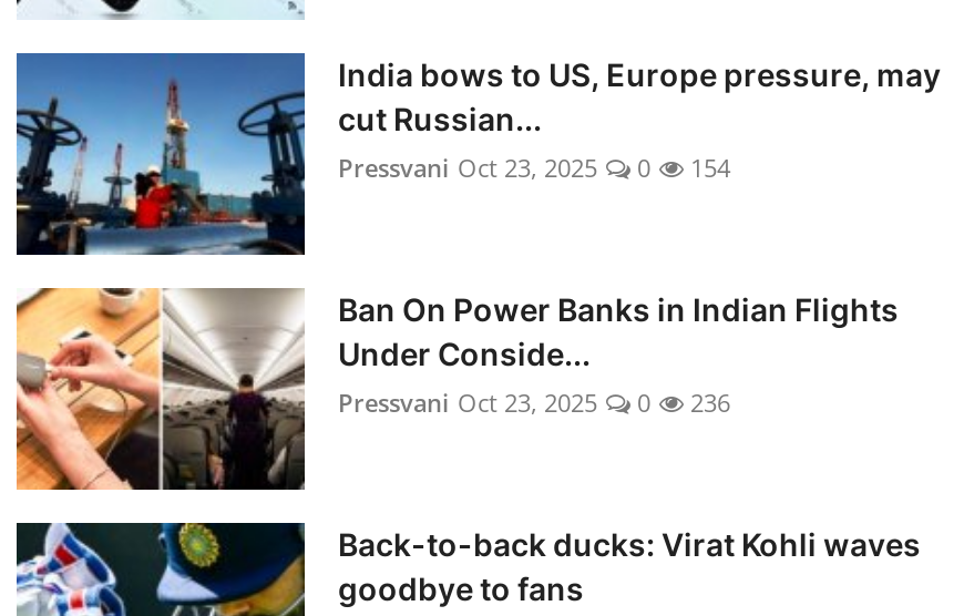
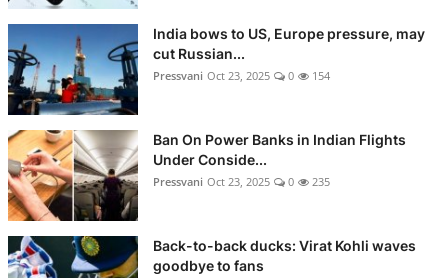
[338,386,730,420] Pressvani Oct 23, 2025 0 236 -> [153,174,330,189] Pressvani Oct 23, 2025 0 235

